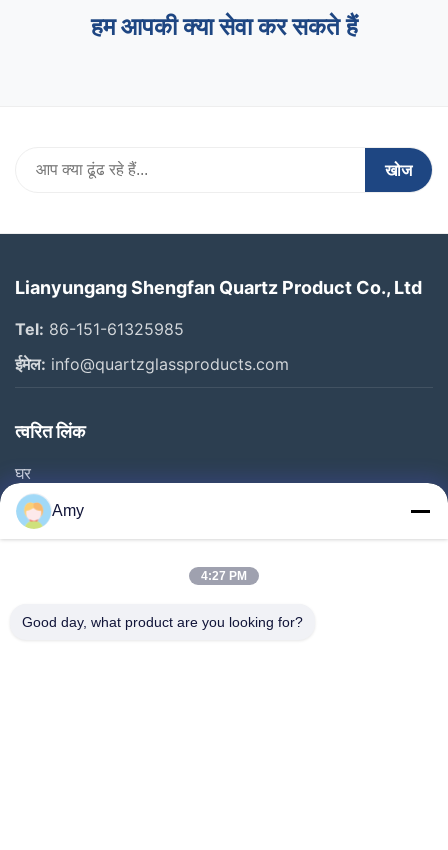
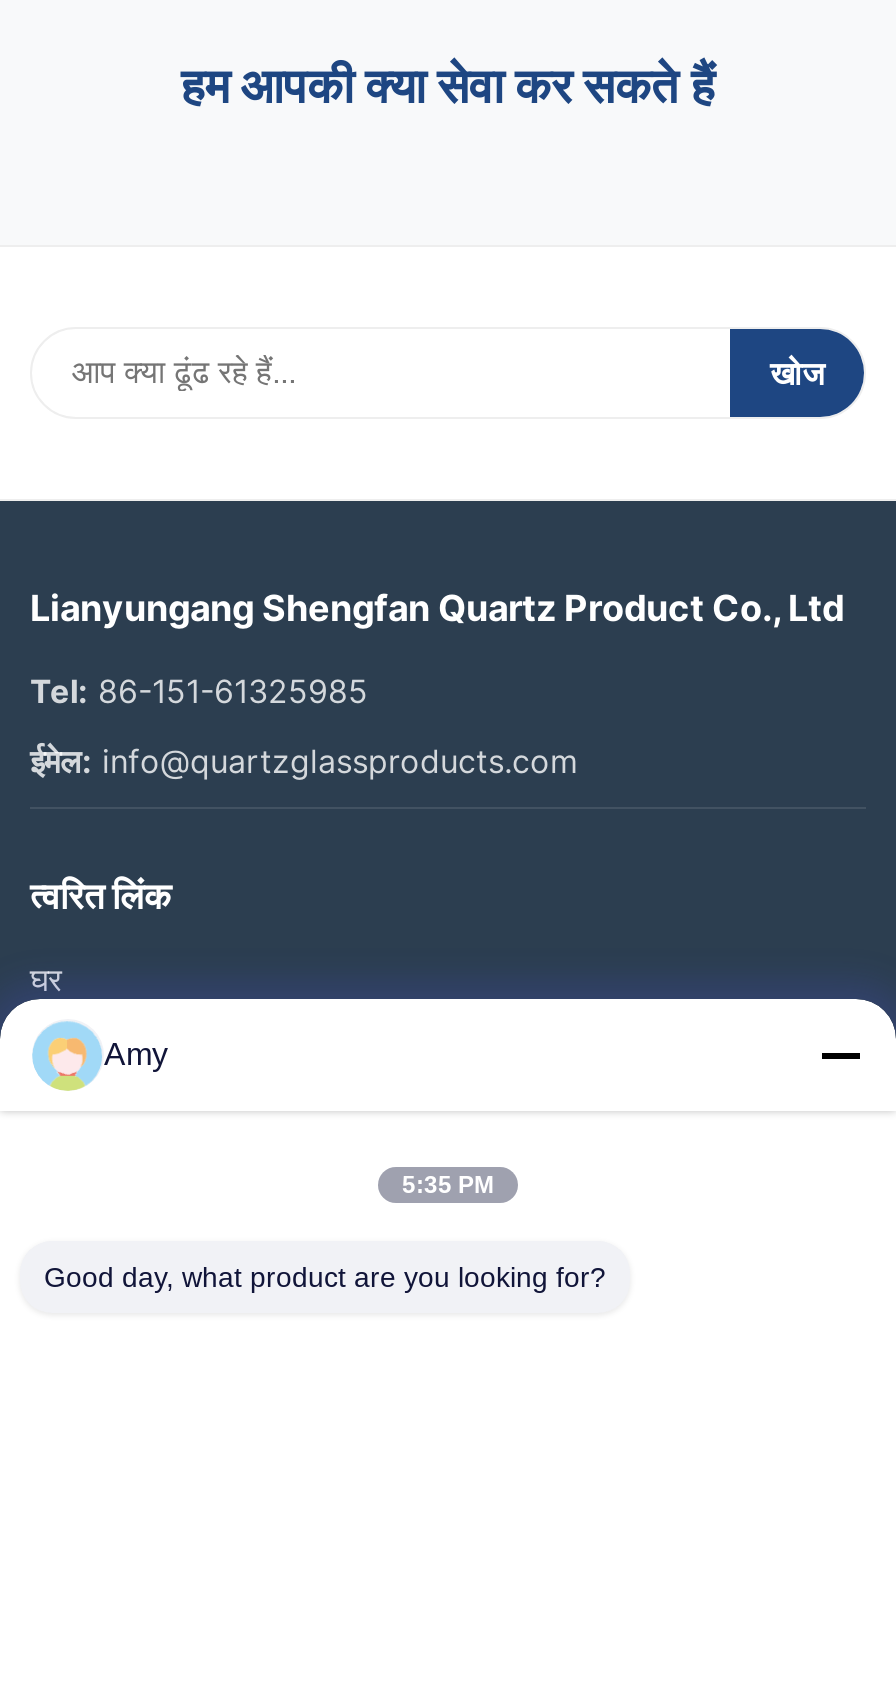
[201,569,247,583] 4:27 PM -> [402,1171,494,1199] 5:35 PM

